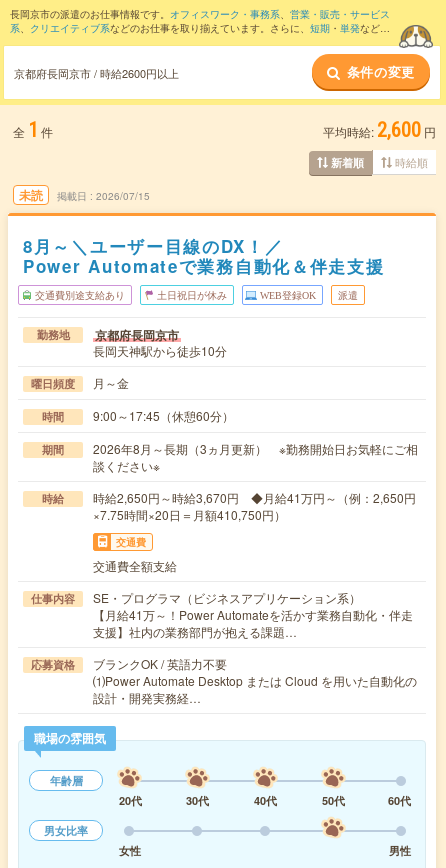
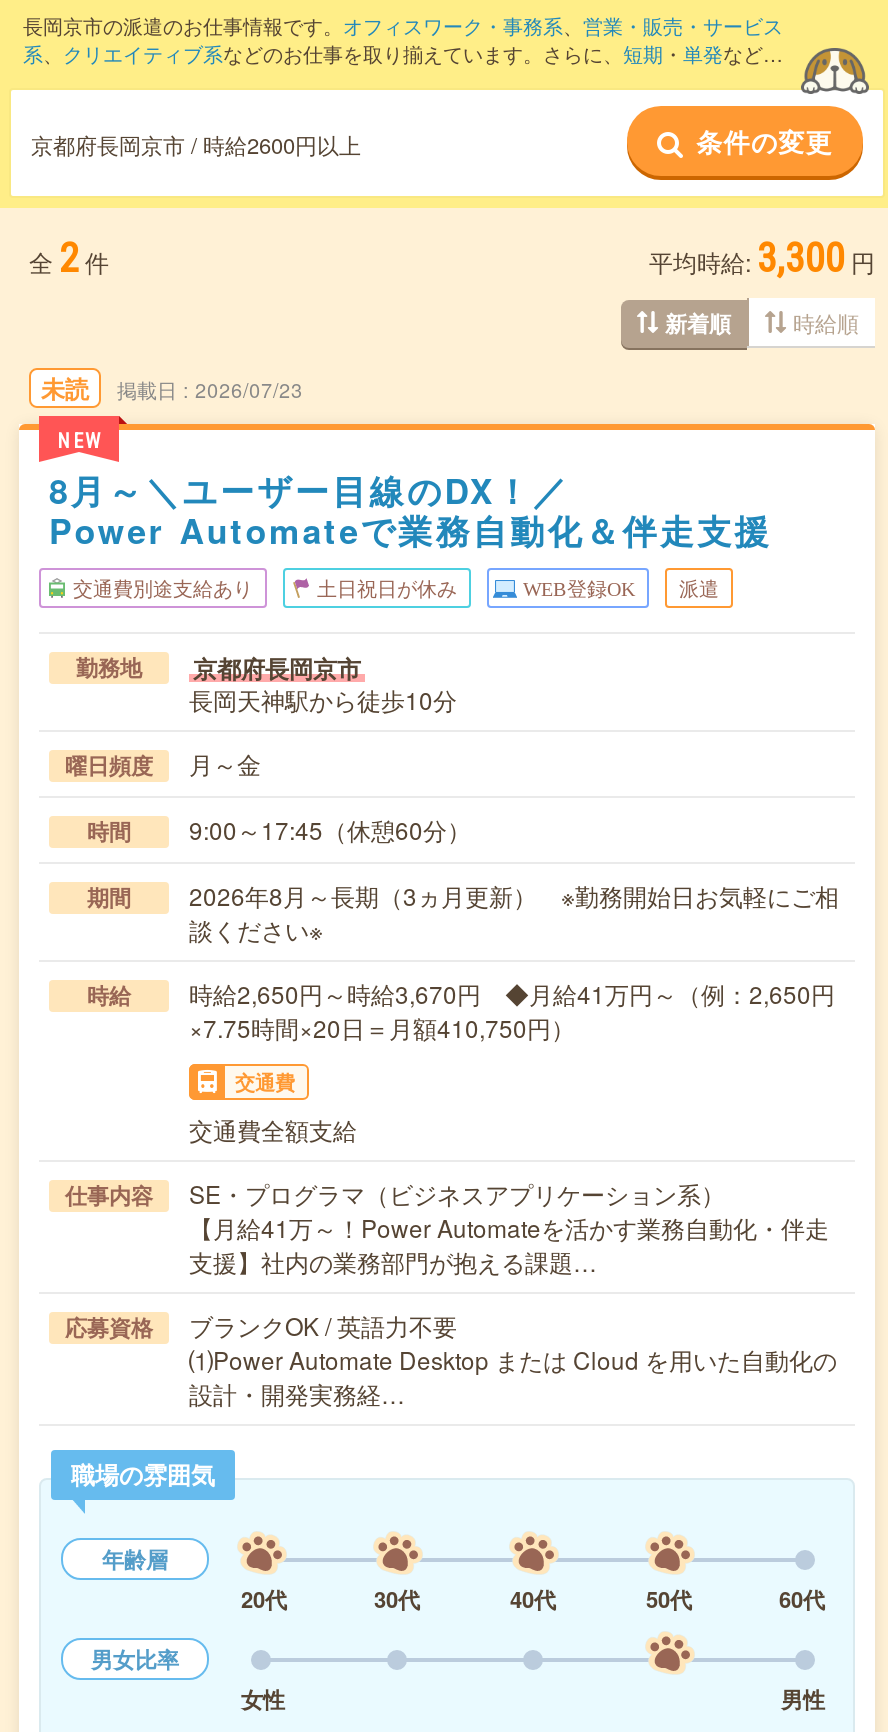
[13,118,53,142] 全 1 件 -> [29,234,109,282] 全 2 件
[323,118,436,142] 平均時給: 2,600 円 -> [649,234,875,282] 平均時給: 3,300 円
[96,189,150,203] 2026/07/15 -> [195,376,303,404] 2026/07/23
none -> [57,430,103,452] NEW

